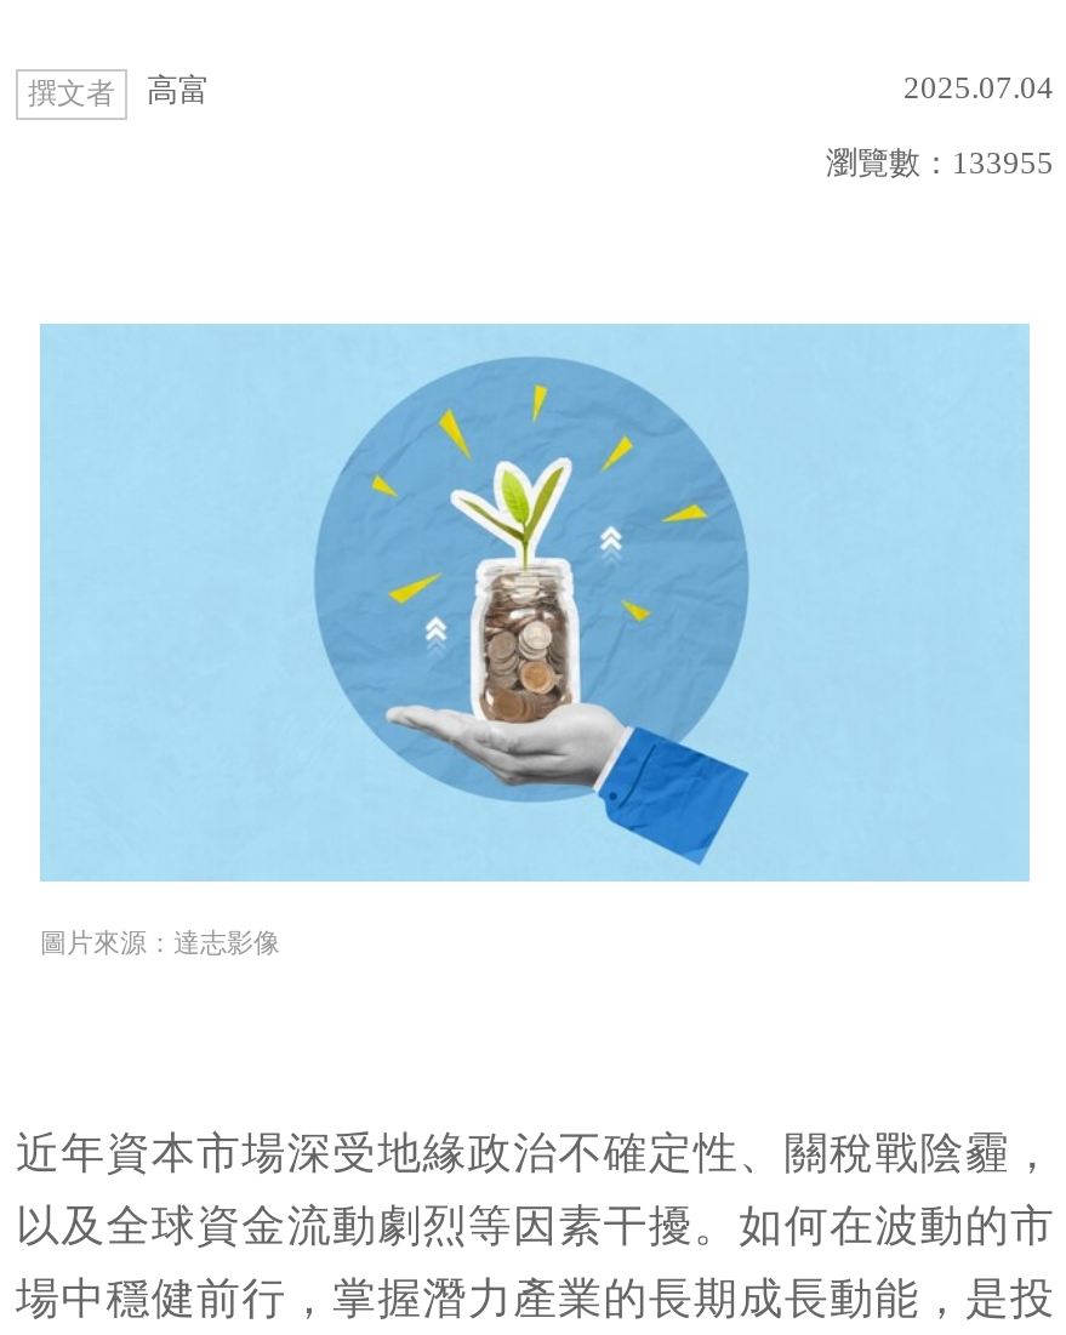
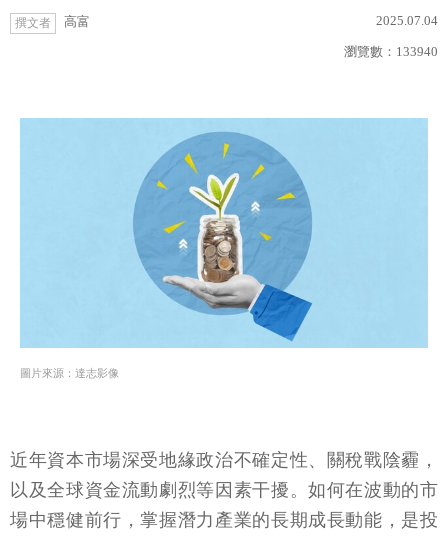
[826,144,1054,181] 瀏覽數：133955 -> [344,44,438,59] 瀏覽數：133940

